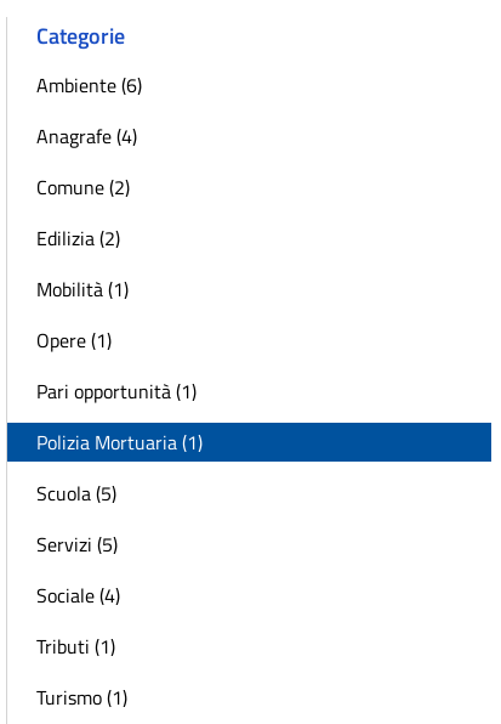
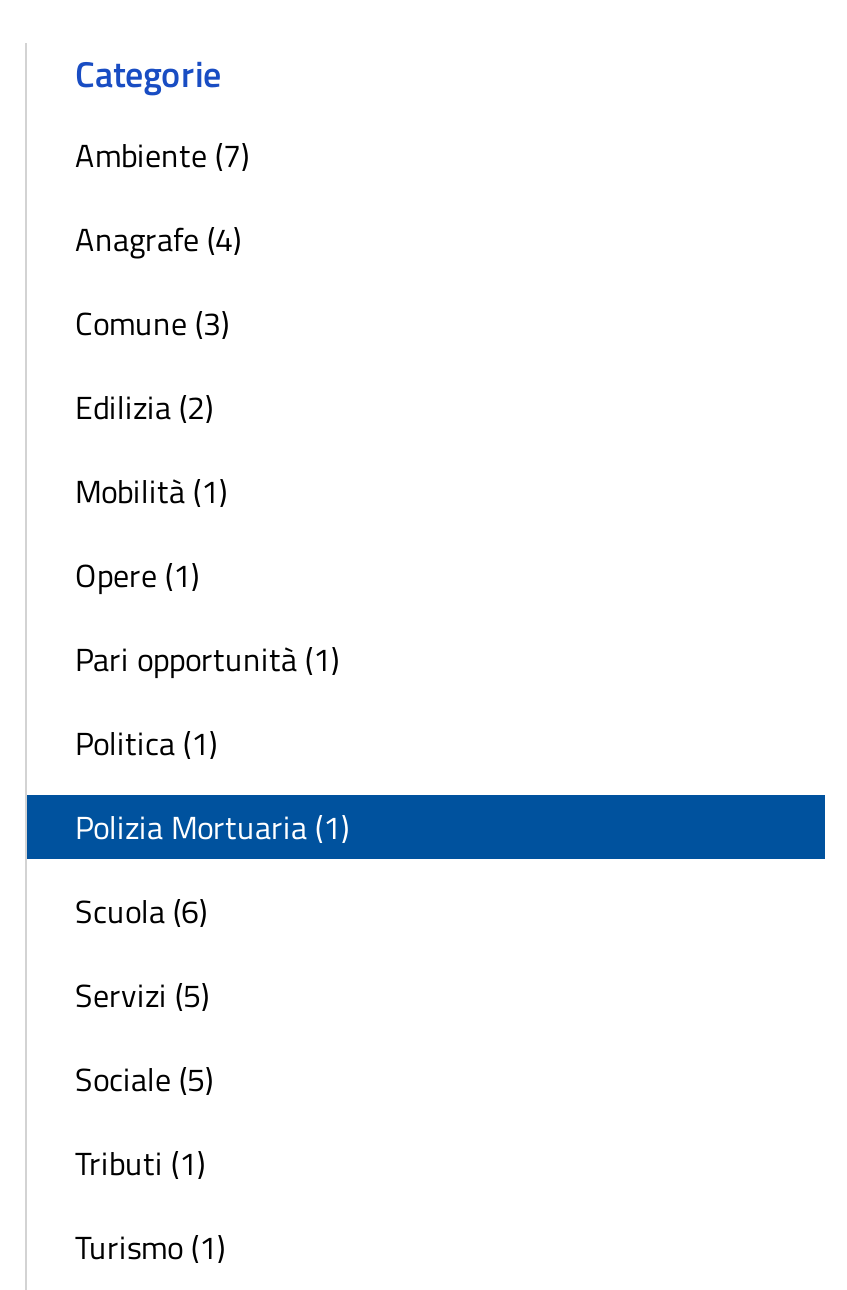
[36,70,142,99] Ambiente (6) -> [75,131,249,179] Ambiente (7)
[36,172,130,201] Comune (2) -> [75,299,229,347] Comune (3)
none -> [75,719,217,767] Politica (1)
[36,478,116,508] Scuola (5) -> [75,887,207,935] Scuola (6)
[36,580,120,610] Sociale (4) -> [75,1055,213,1103] Sociale (5)

